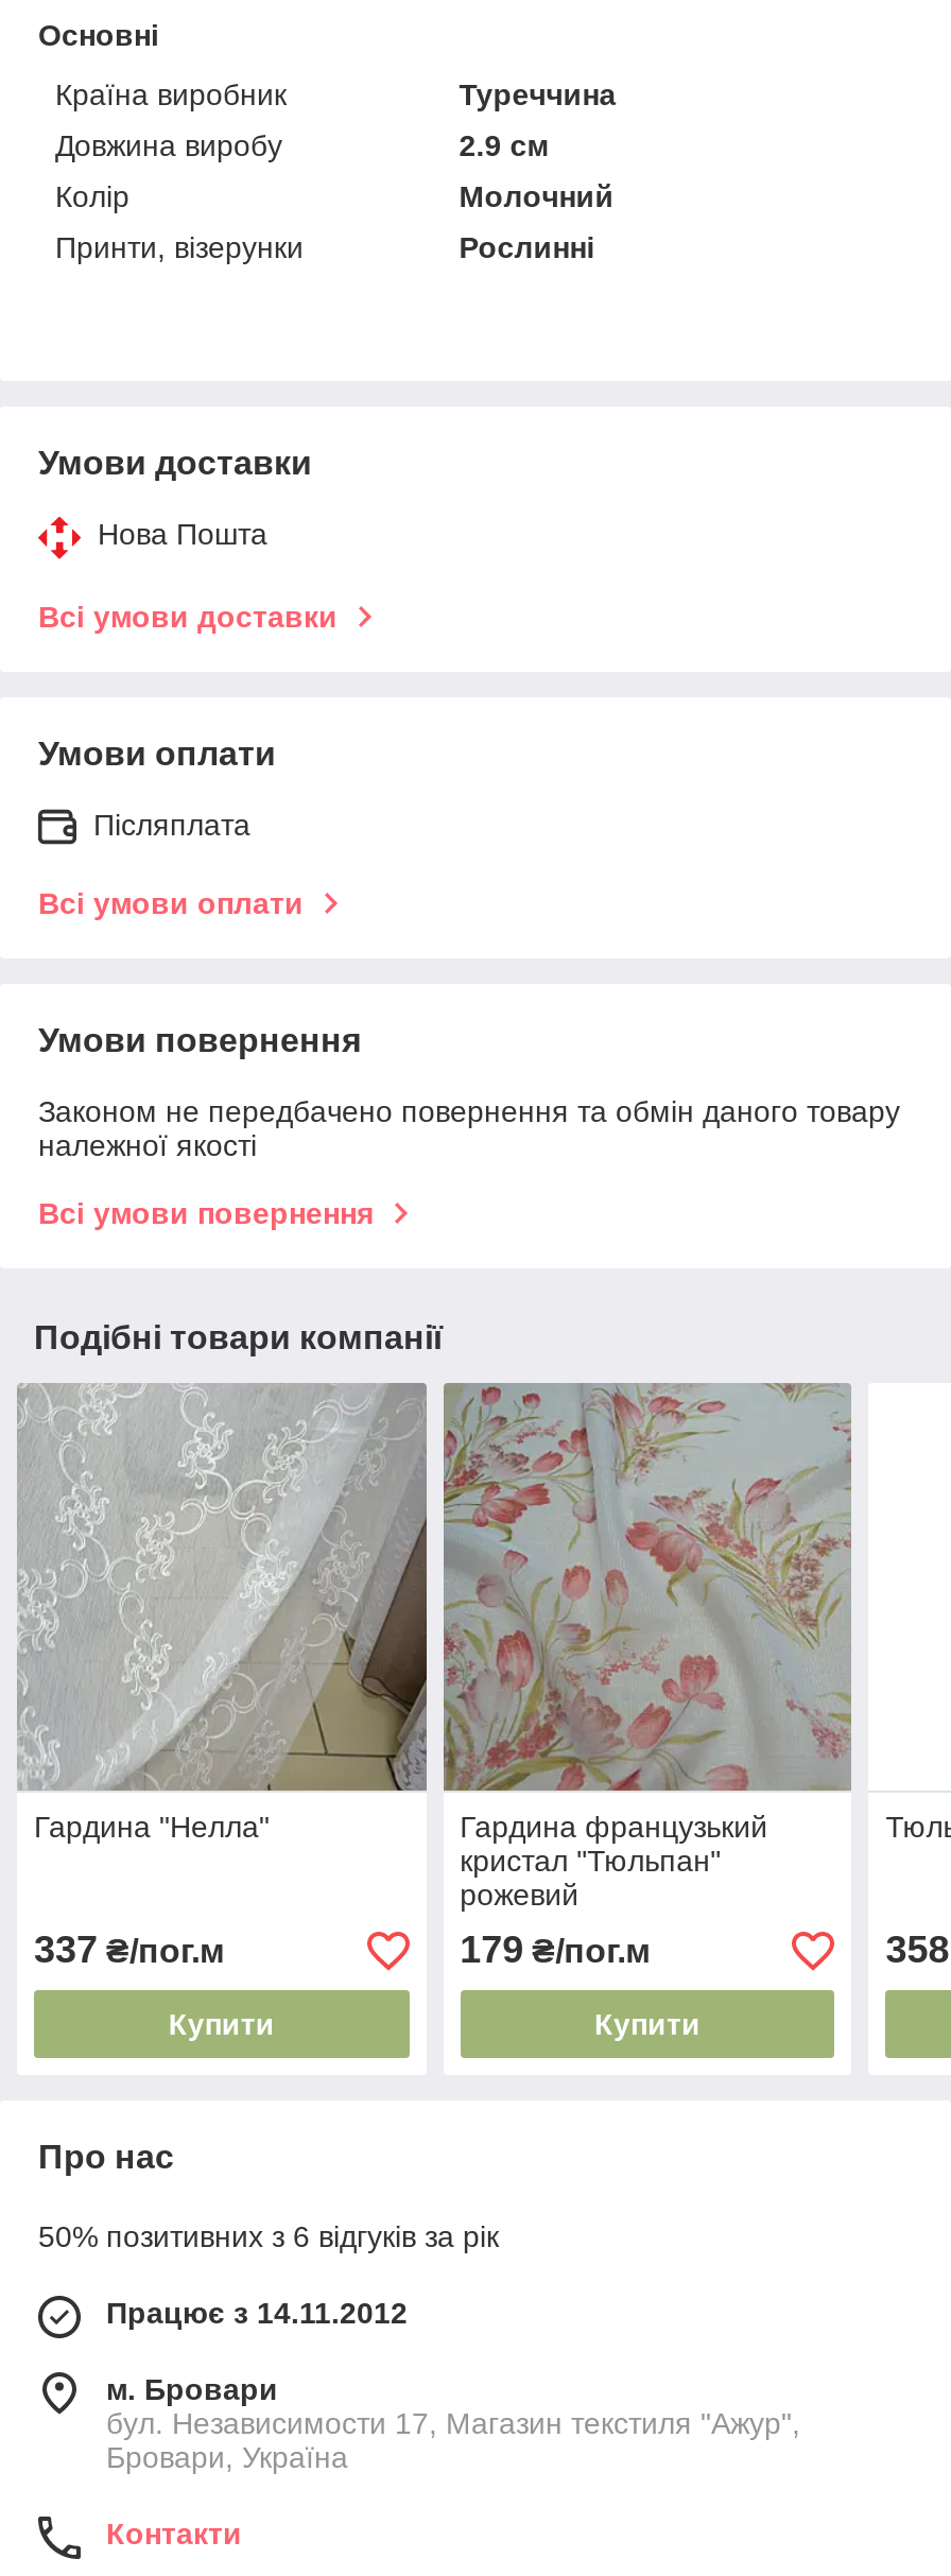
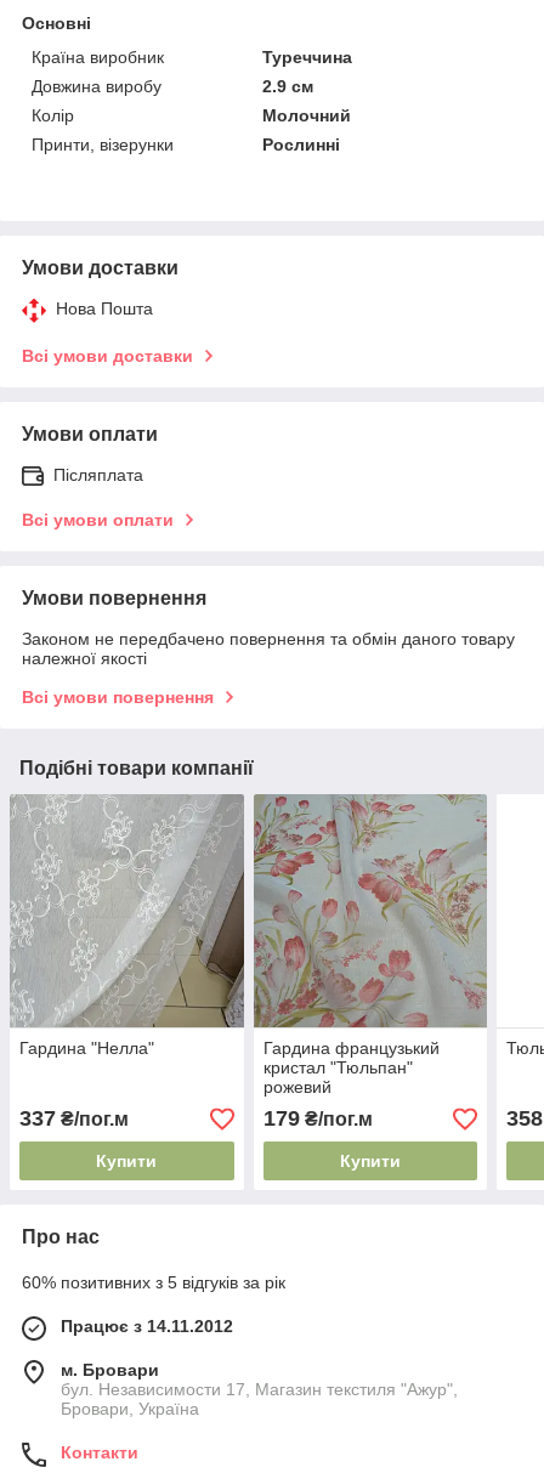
[38,2220,499,2254] 50% позитивних з 6 відгуків за рік -> [22,1273,285,1293] 60% позитивних з 5 відгуків за рік

